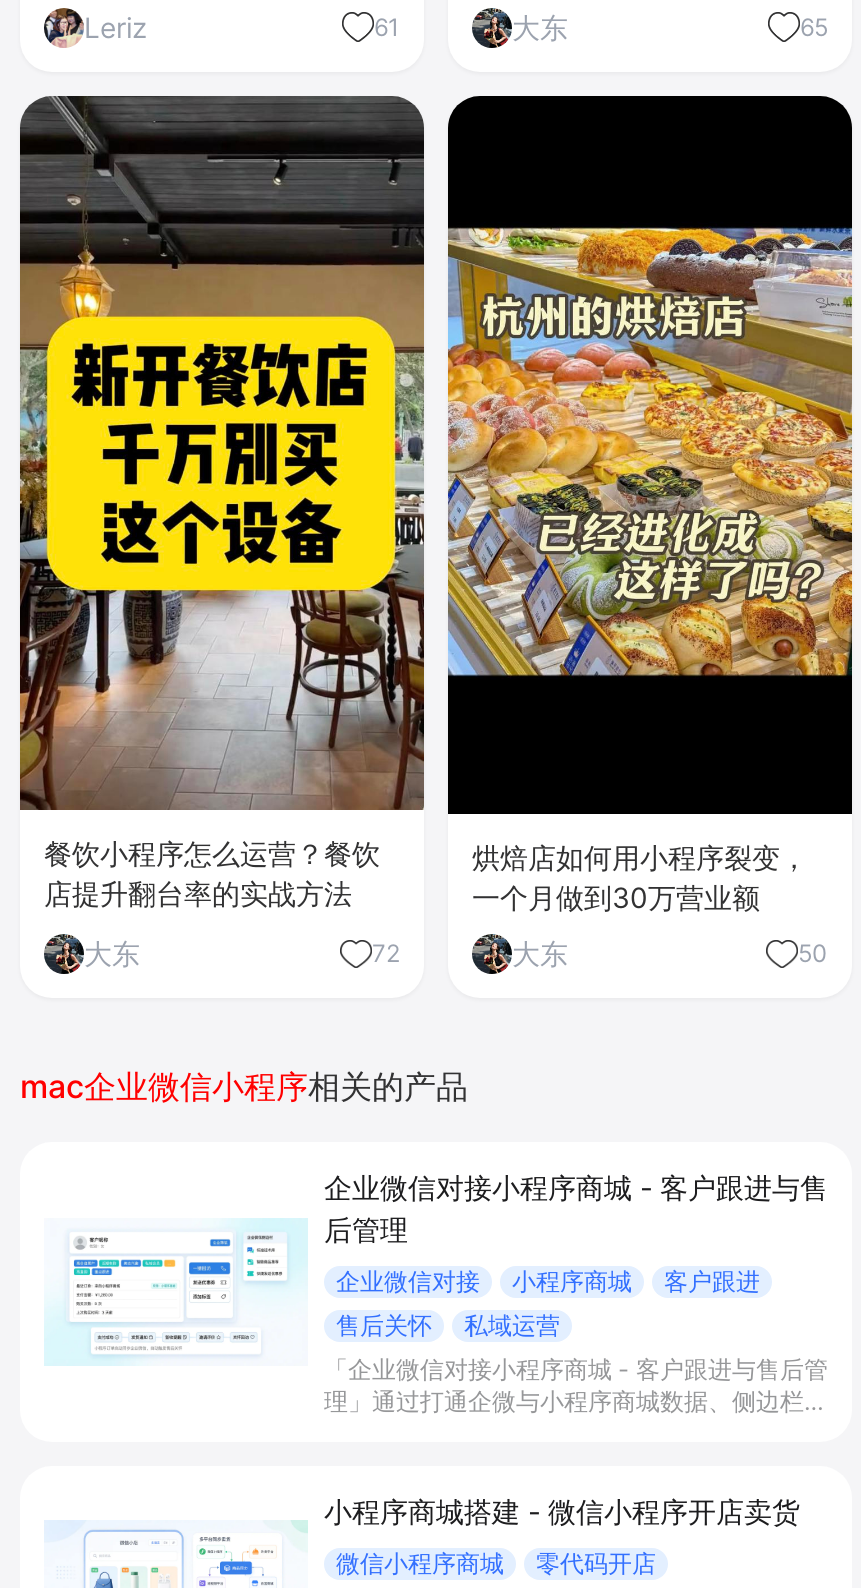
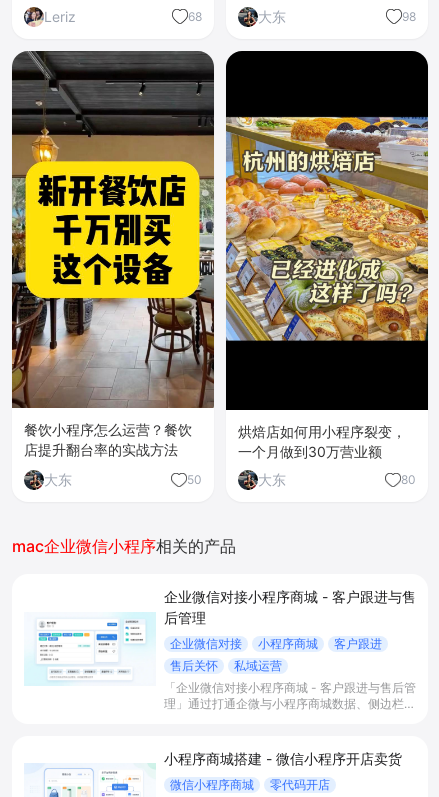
[374,12,400,42] 61 -> [188,9,202,24] 68
[800,12,828,42] 65 -> [402,9,416,24] 98
[372,938,400,968] 72 -> [187,472,202,487] 50
[798,938,828,968] 50 -> [401,472,416,487] 80

